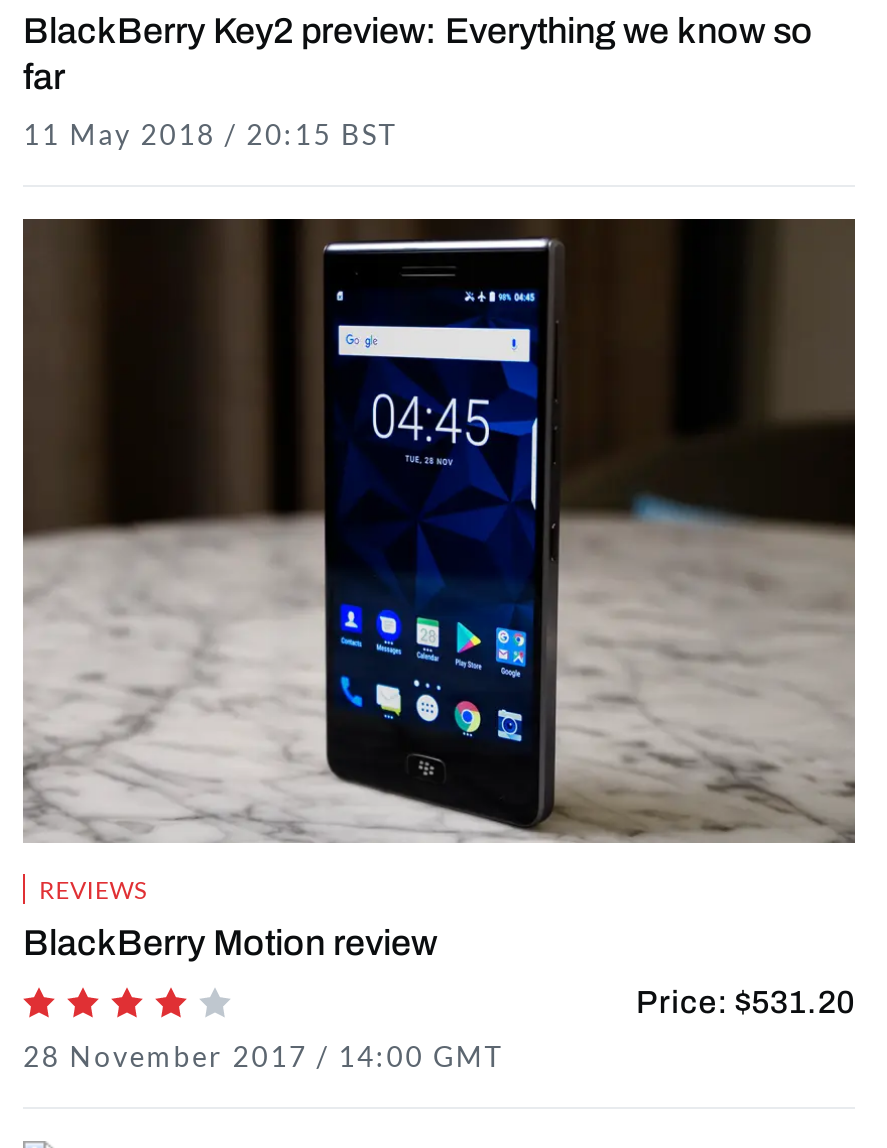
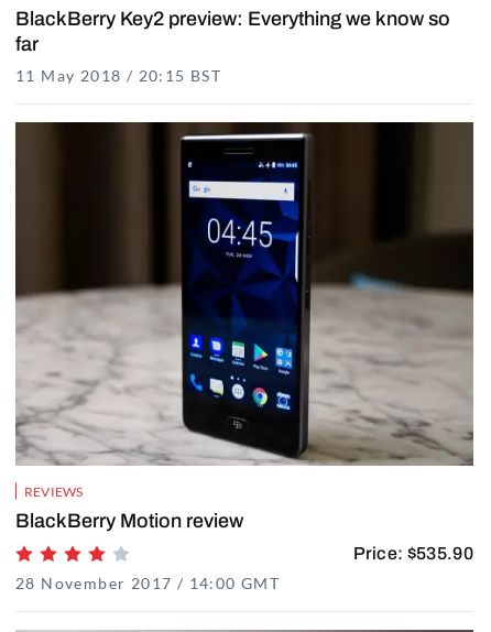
[636,984,855,1018] Price: $531.20 -> [353,543,473,562] Price: $535.90

